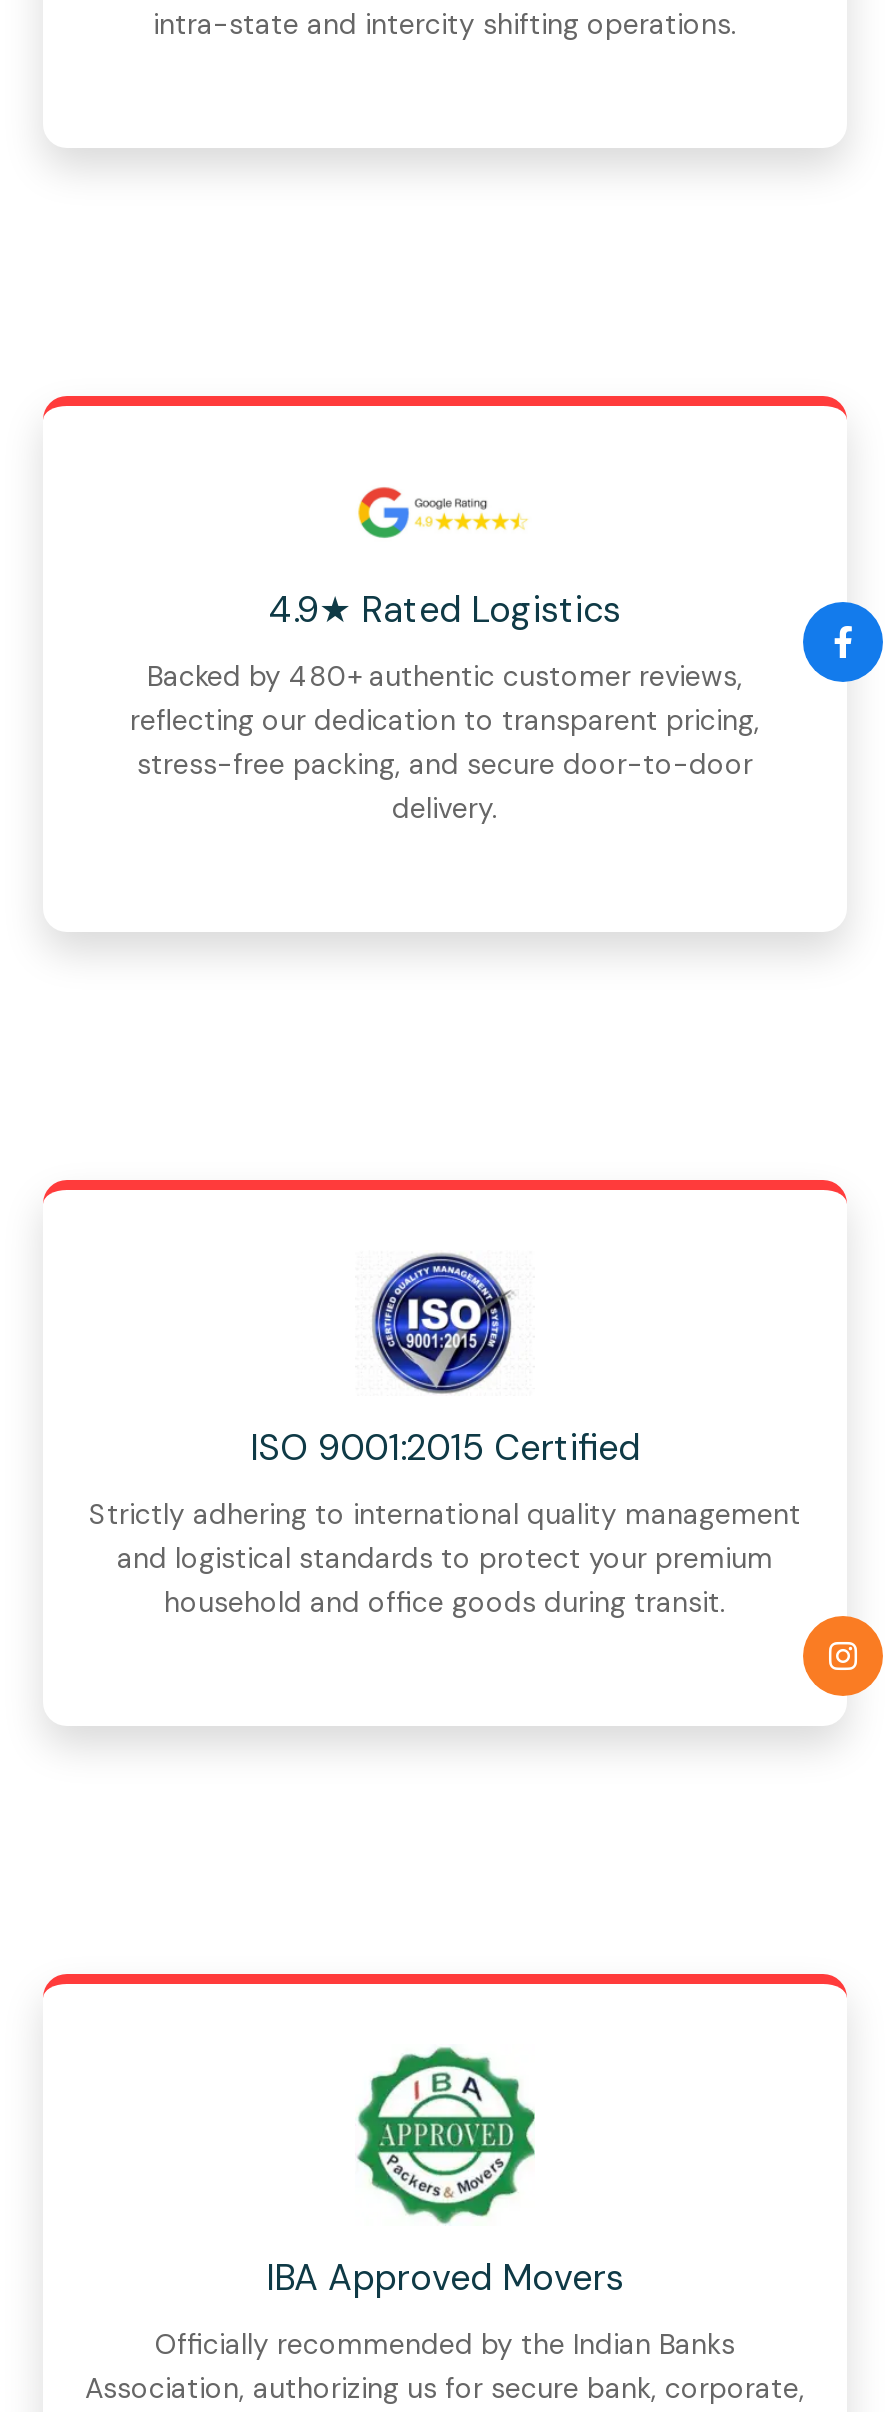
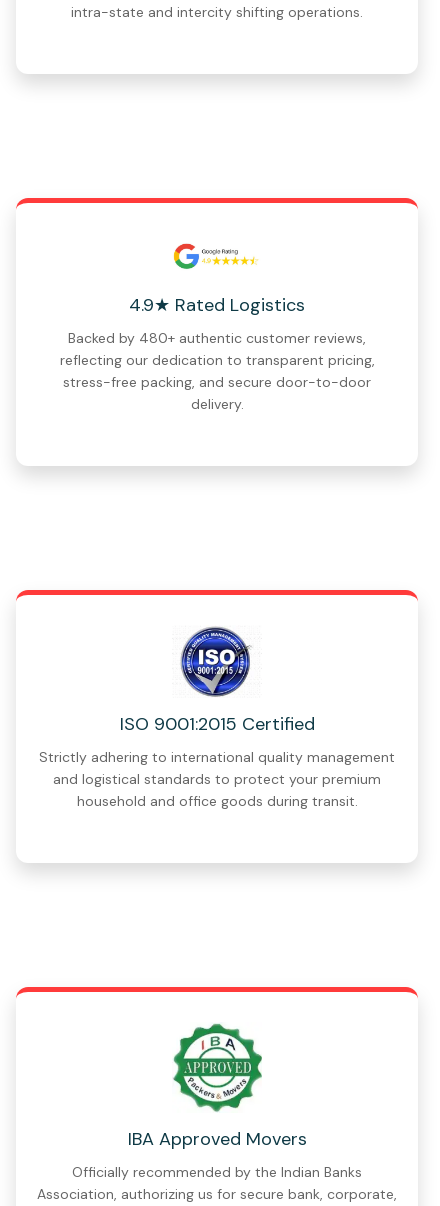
[801,600,885,684] [image] -> none
[801,1614,885,1698] [image] -> none

